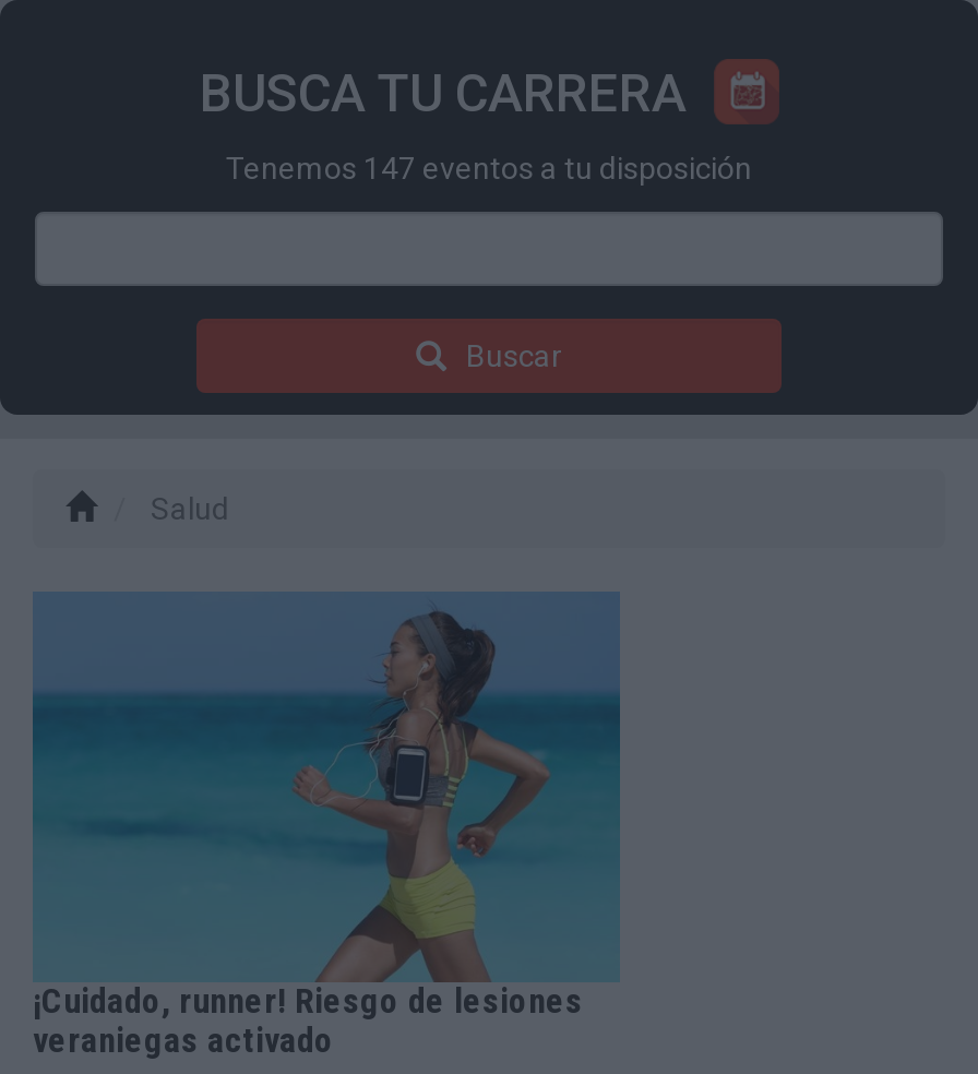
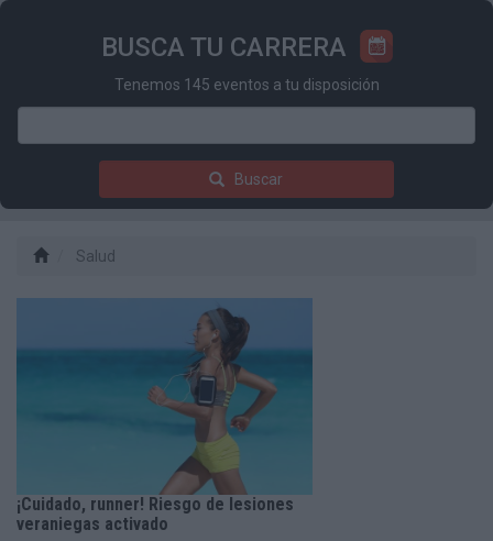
[226,151,752,186] Tenemos 147 eventos a tu disposición -> [114,76,379,94] Tenemos 145 eventos a tu disposición

